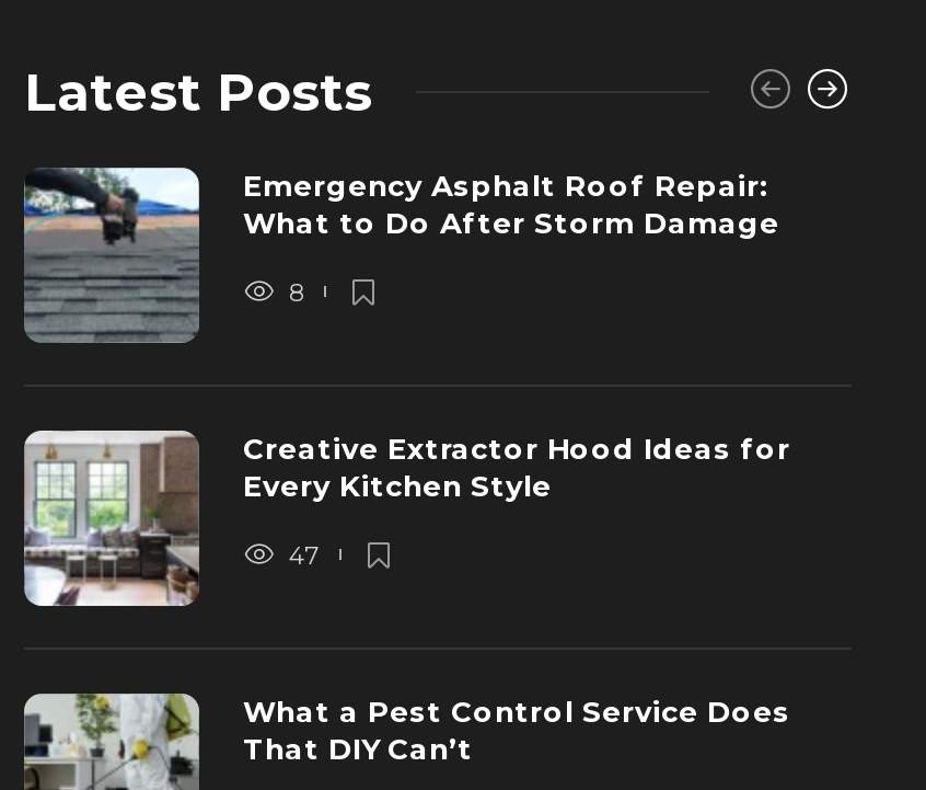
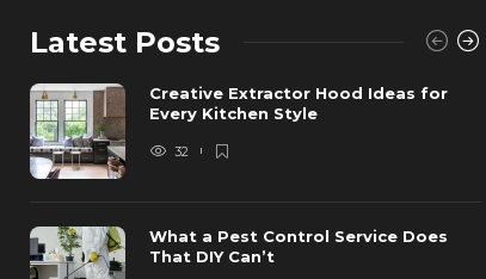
[22,165,788,343] [image] | Emergency Asphalt Roof Repair: | What to Do After Storm Damage | 8 -> none
[282,540,317,570] 47 -> [171,143,189,160] 32

